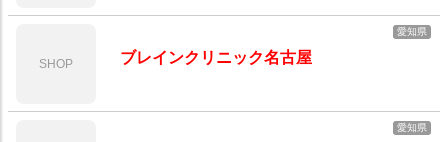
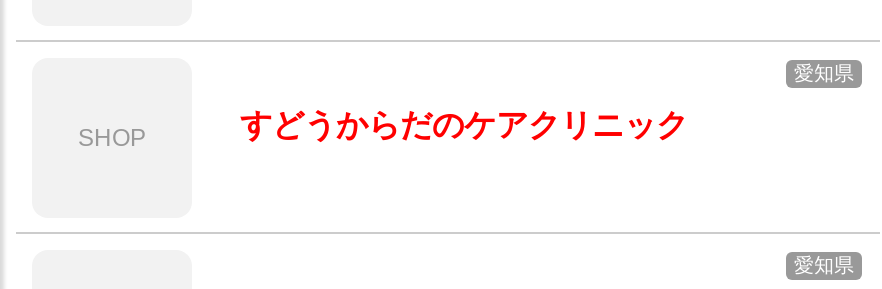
[120,49,312,66] ブレインクリニック名古屋 -> [240,108,688,142] すどうからだのケアクリニック

